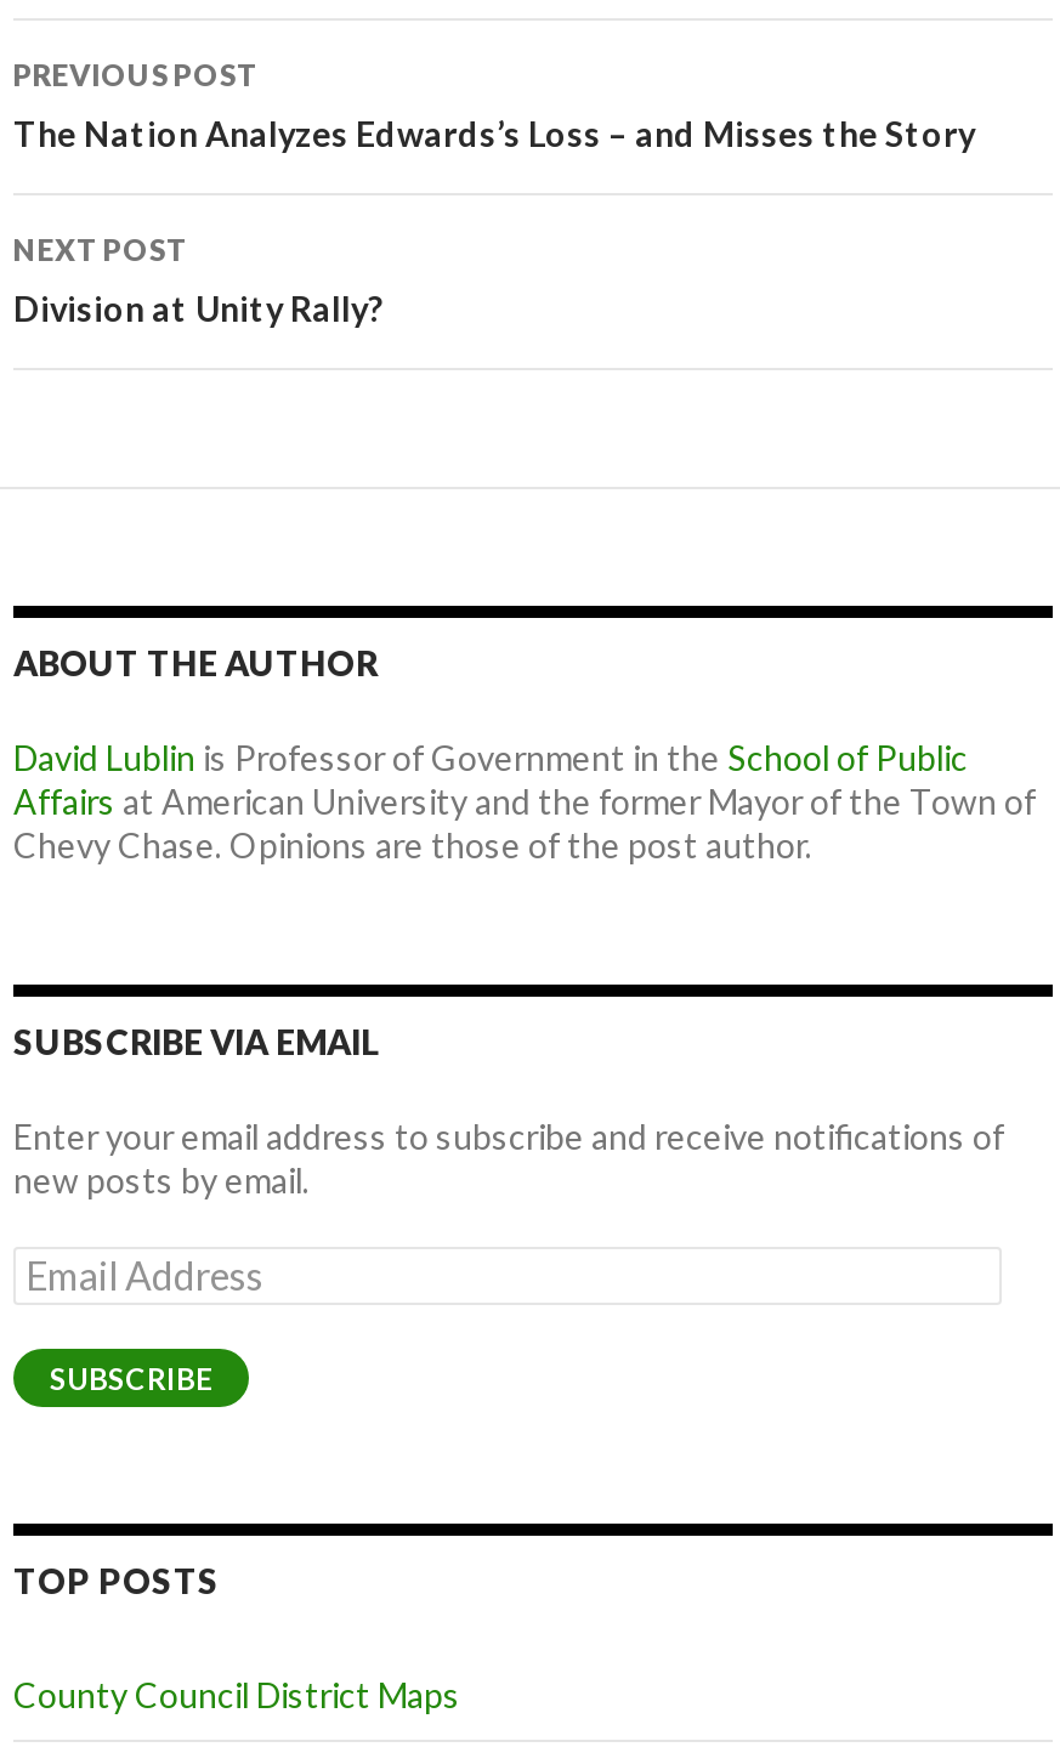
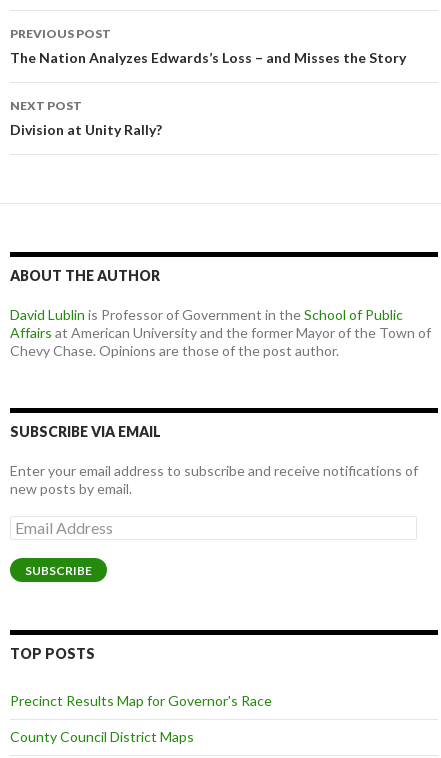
none -> [10,692,272,709] Precinct Results Map for Governor's Race

